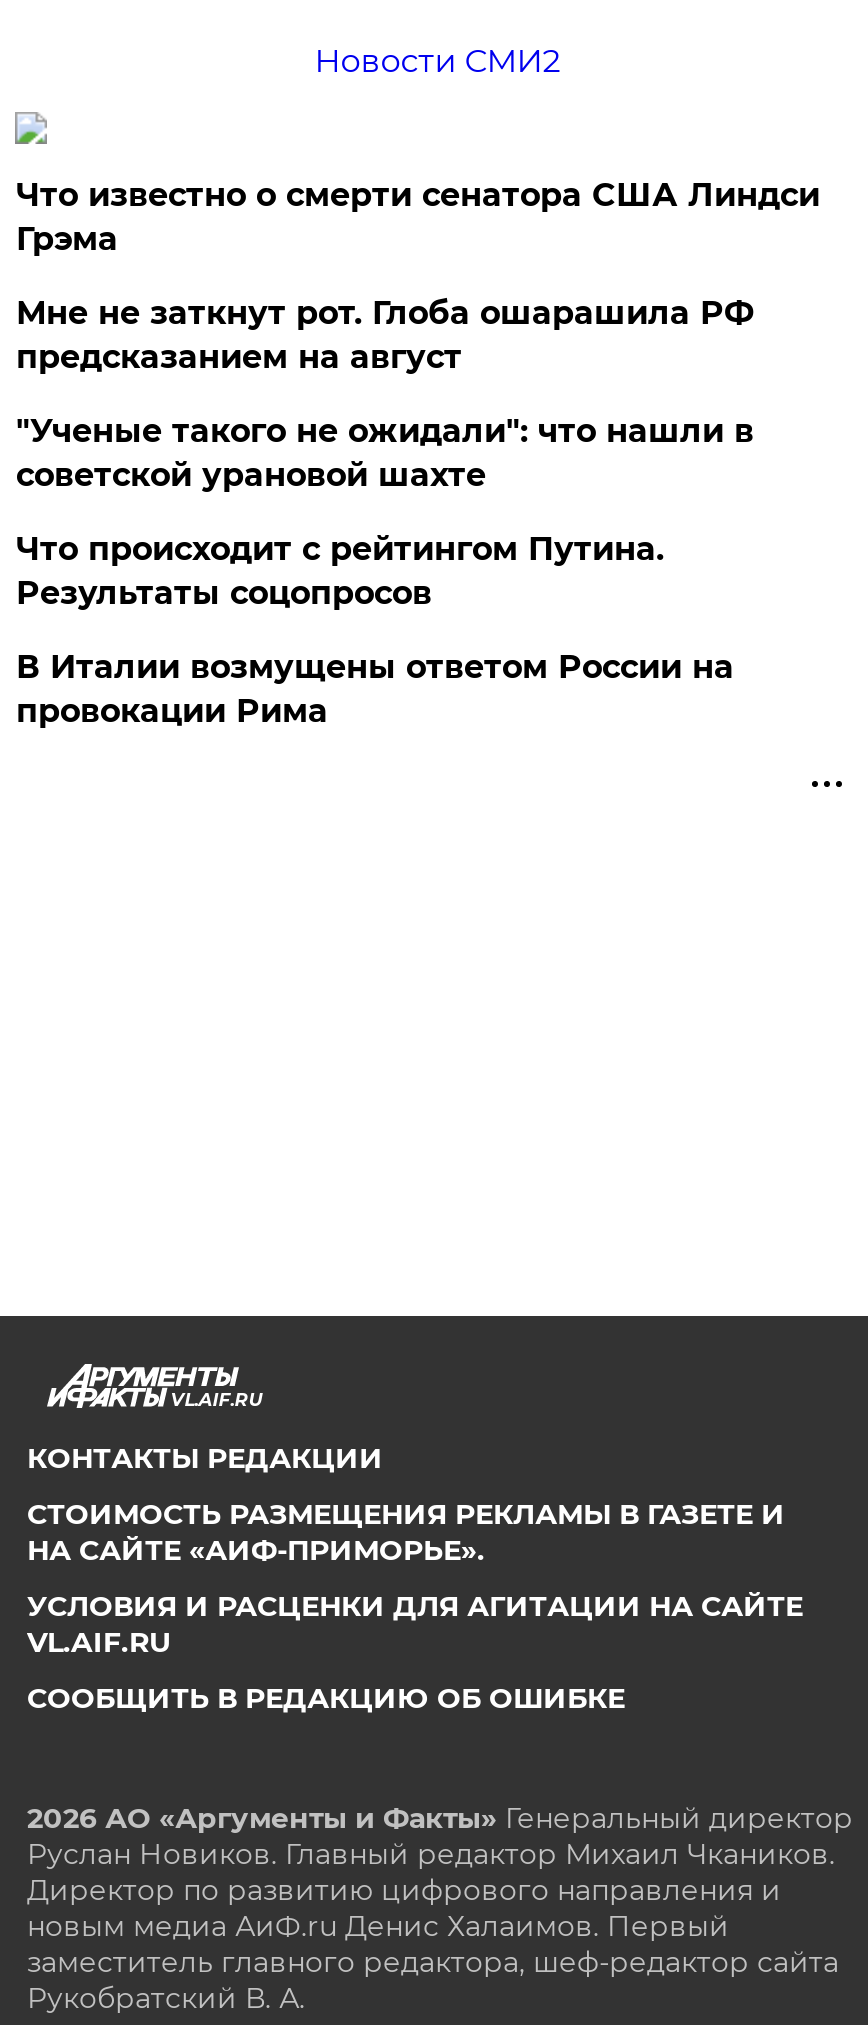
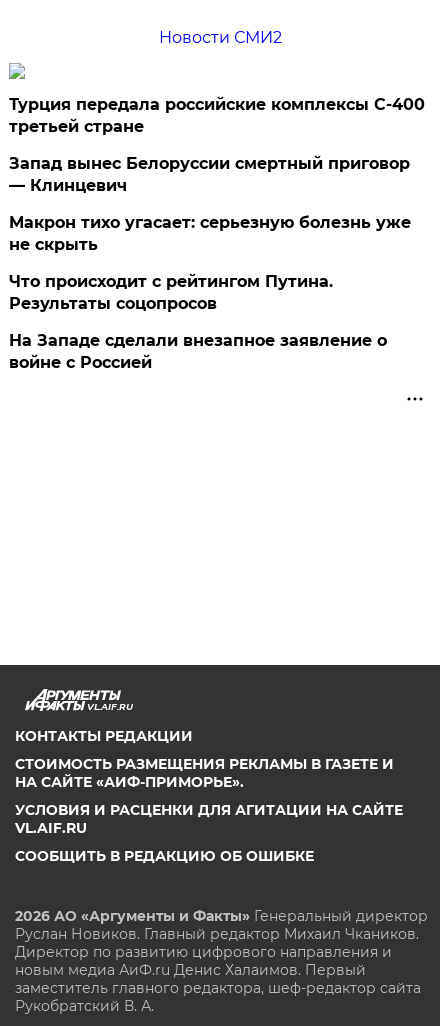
[16,176,820,258] Что известно о смерти сенатора США Линдси | Грэма -> [9,95,425,136] Турция передала российские комплексы С-400 | третьей стране
[16,294,754,376] Мне не заткнут рот. Глоба ошарашила РФ | предсказанием на август -> [9,154,410,195] Запад вынес Белоруссии смертный приговор | — Клинцевич
[16,412,754,494] "Ученые такого не ожидали": что нашли в | советской урановой шахте -> [9,213,411,254] Макрон тихо угасает: серьезную болезнь уже | не скрыть
[16,648,734,730] В Италии возмущены ответом России на | провокации Рима -> [9,331,387,372] На Западе сделали внезапное заявление о | войне с Россией

